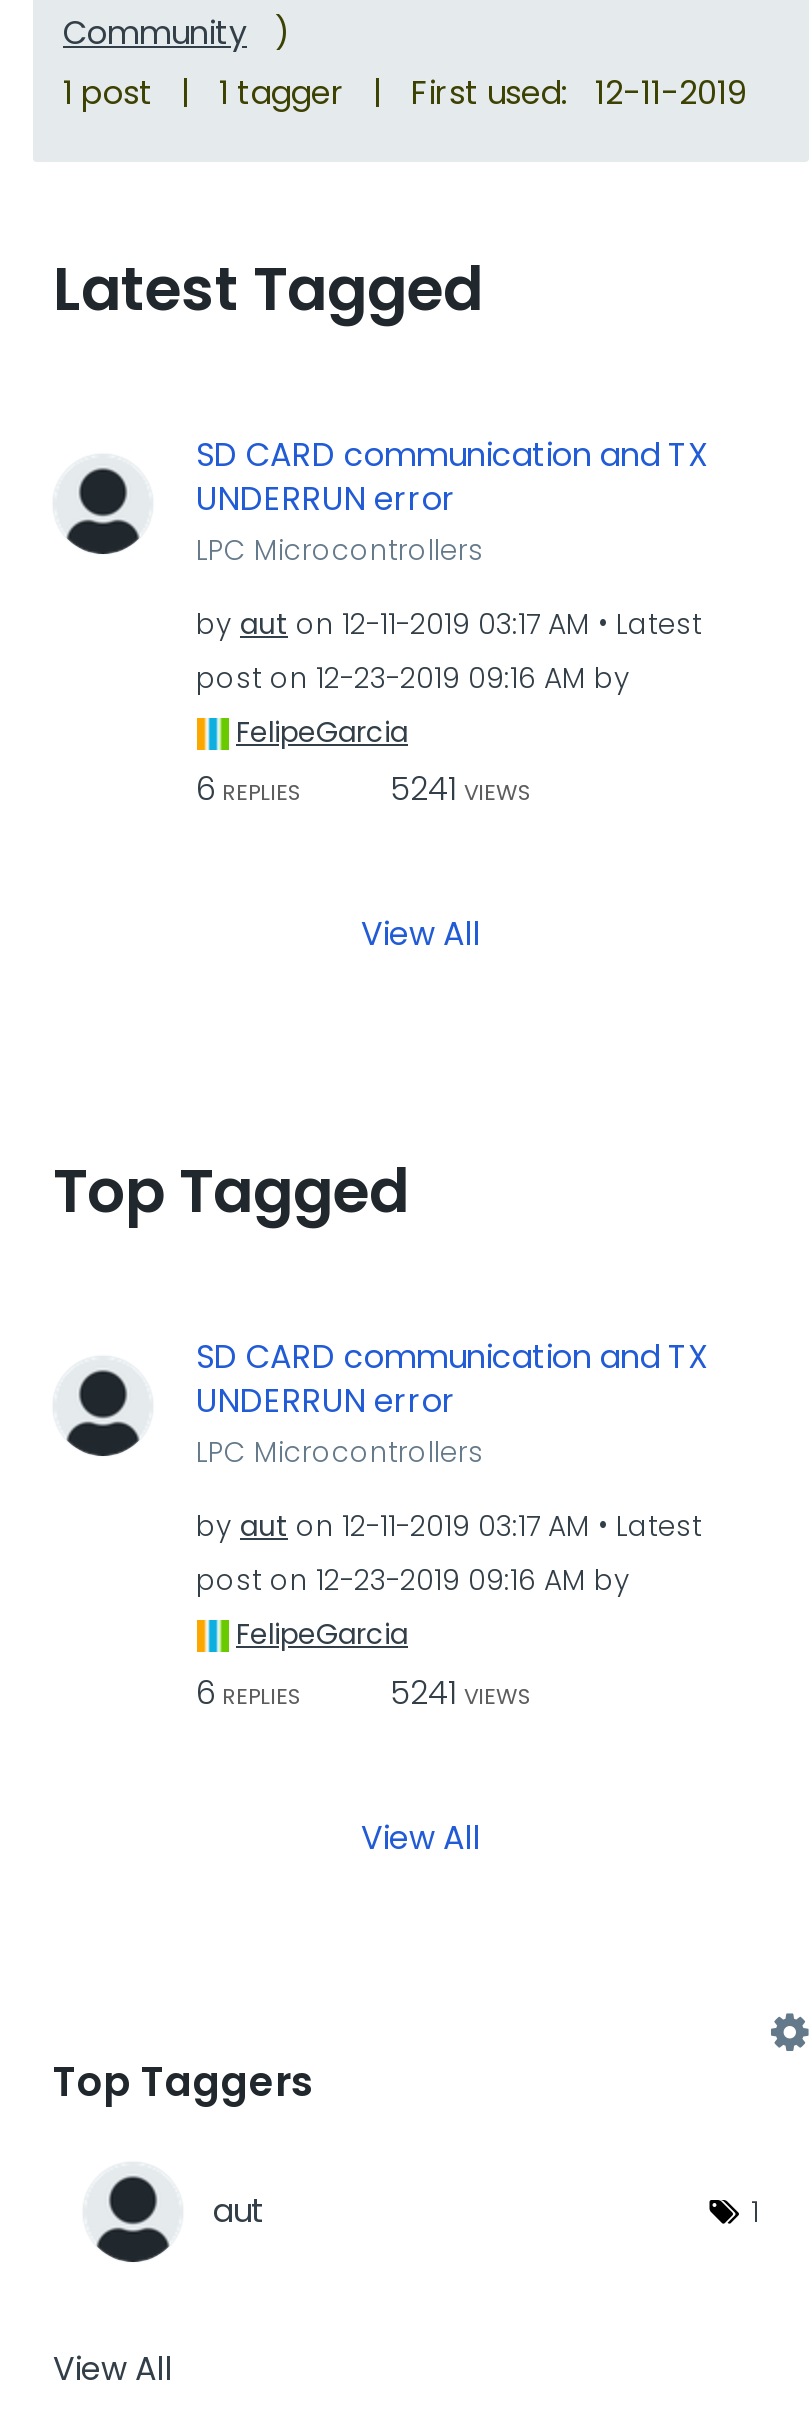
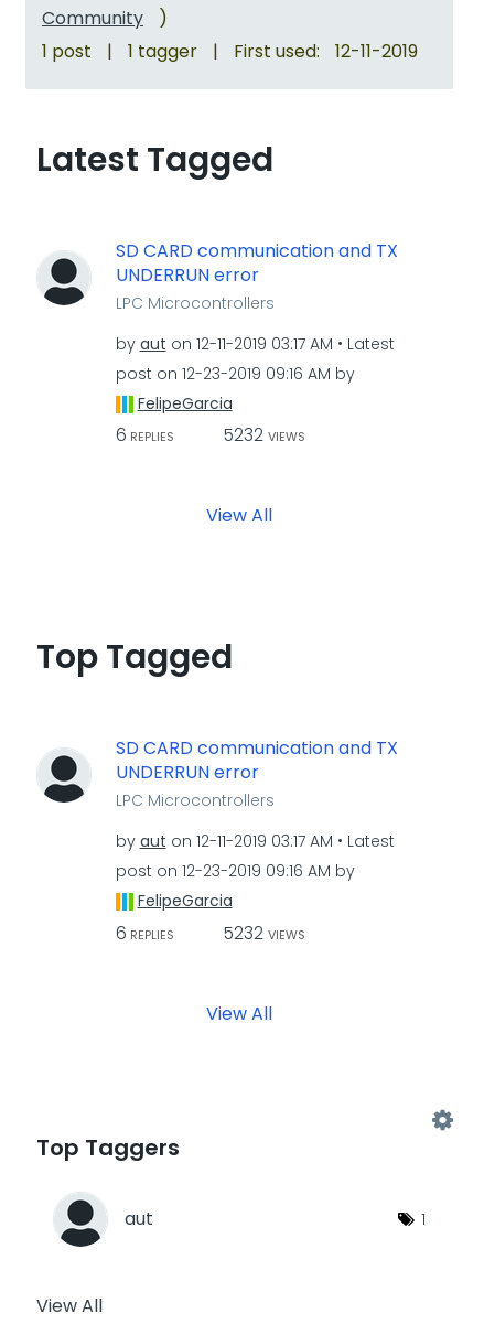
[196,766,532,812] 6 REPLIES 5241 VIEWS -> [115,422,305,448] 6 REPLIES 5232 VIEWS
[196,1669,532,1715] 6 REPLIES 5241 VIEWS -> [115,920,305,945] 6 REPLIES 5232 VIEWS

